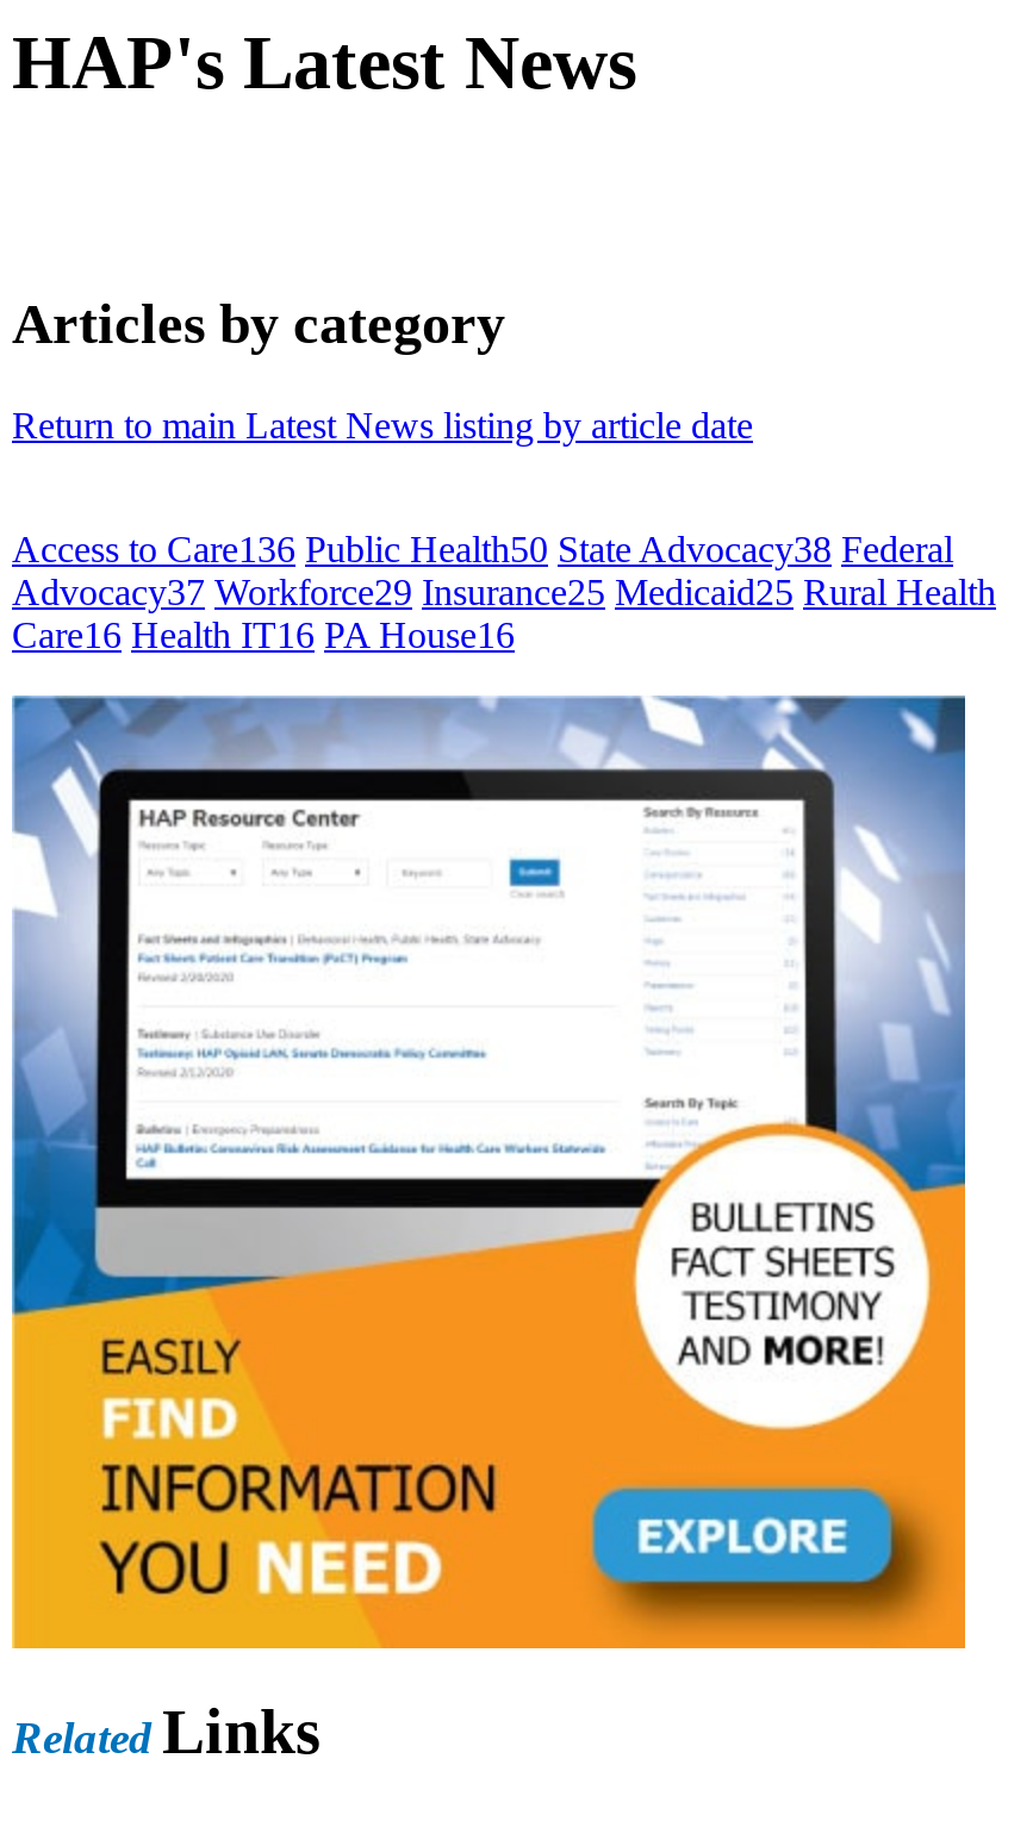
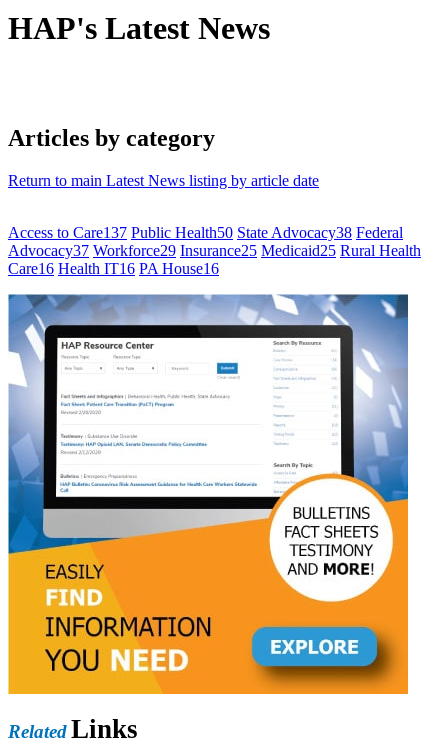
[12,528,953,569] Access to Care136 Public Health50 State Advocacy38 Federal -> [8,224,403,241] Access to Care137 Public Health50 State Advocacy38 Federal

